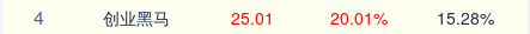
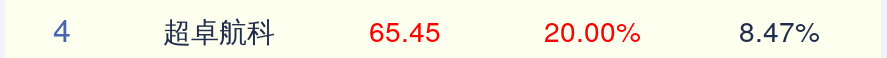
[103,6,494,29] 创业黑马 | 25.01 | 20.01% | 15.28% -> [163,10,819,50] 超卓航科 | 65.45 | 20.00% | 8.47%

